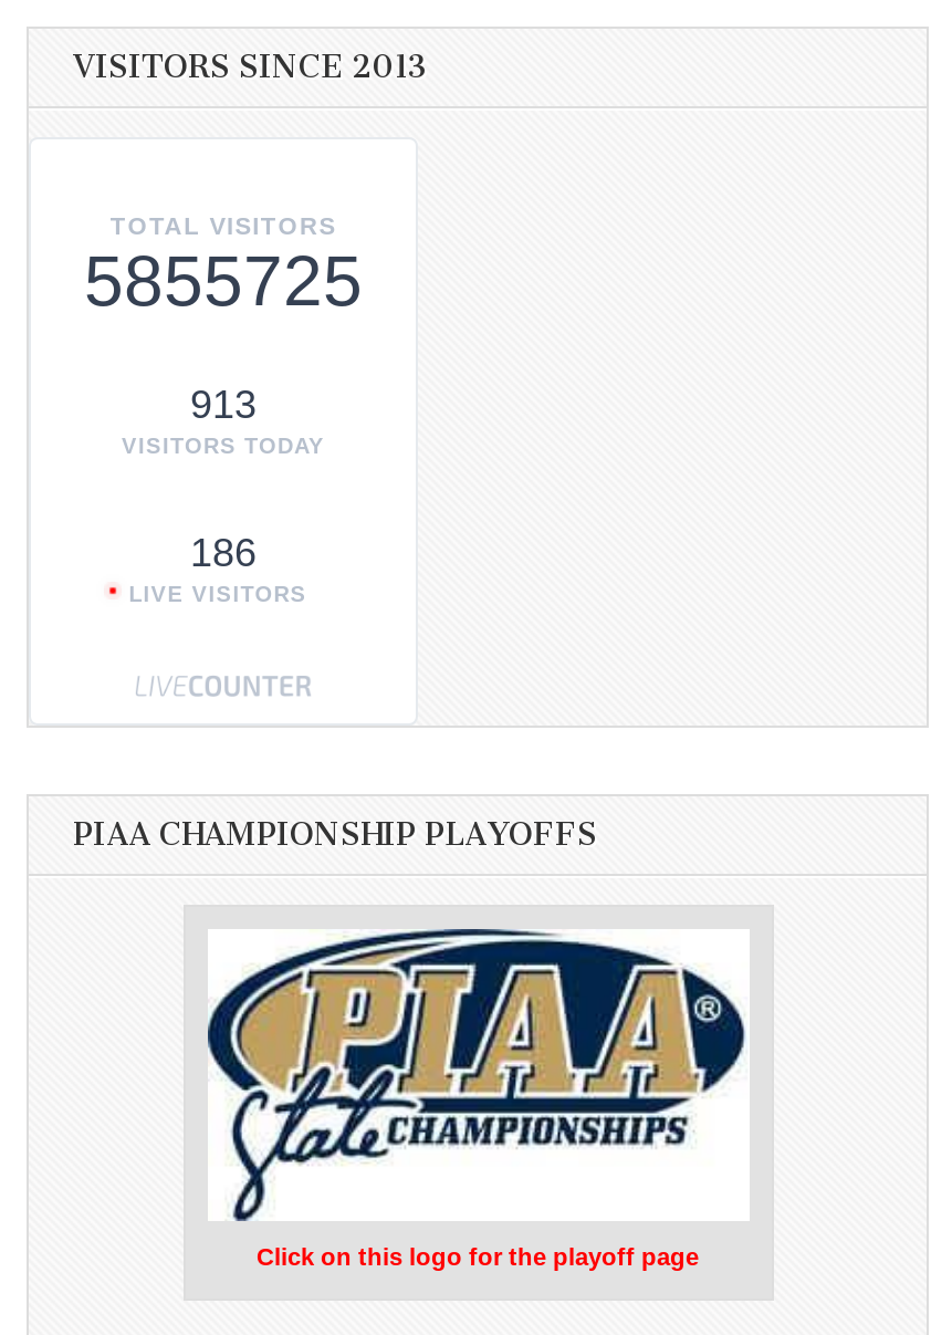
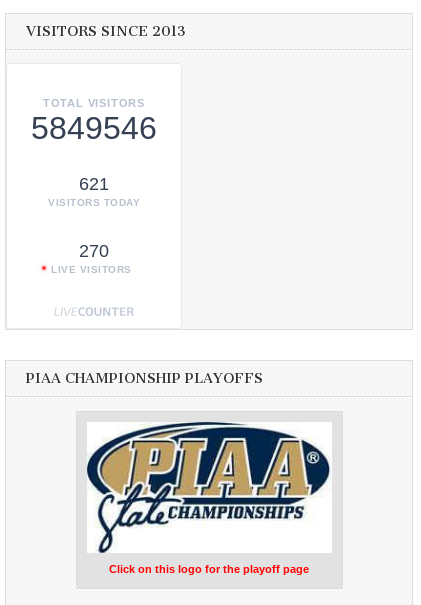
[84,241,363,321] 5855725 -> [31,110,157,146] 5849546
[190,382,257,427] 913 -> [79,174,109,194] 621
[190,531,257,575] 186 -> [79,241,109,261] 270

